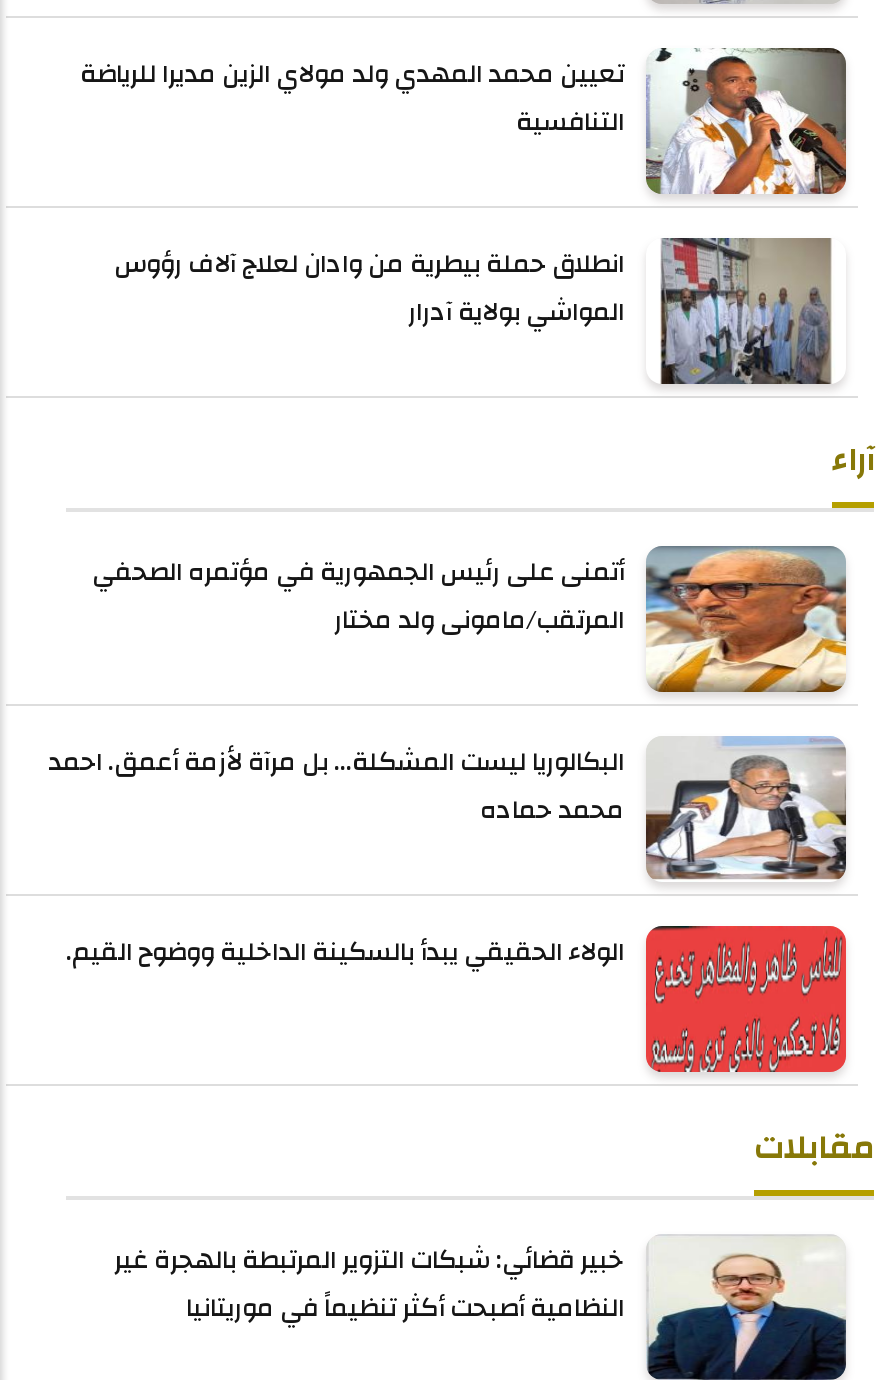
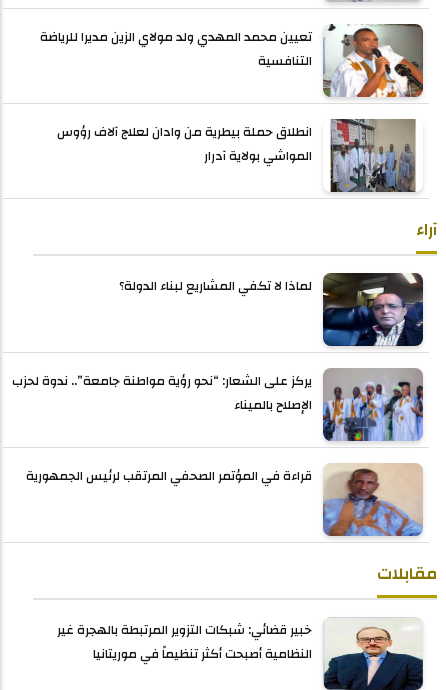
[92,544,848,694] [image] | أتمنى على رئيس الجمهورية في مؤتمره الصحفي | المرتقب/مامونى ولد مختار -> [119,272,424,347] [image] | لماذا لا تكفي المشاريع لبناء الدولة؟
[48,736,848,882] [image] | البكالوريا ليست المشكلة... بل مرآة لأزمة أعمق. احمد | محمد حماده -> [12,368,423,442] [image] | يركز على الشعار: “نحو رؤية مواطنة جامعة”.. ندوة لحزب | الإصلاح بالميناء
[66,924,848,1074] [image] | الولاء الحقيقي يبدأ بالسكينة الداخلية ووضوح القيم. -> [26,463,424,537] [image] | قراءة في المؤتمر الصحفي المرتقب لرئيس الجمهورية

